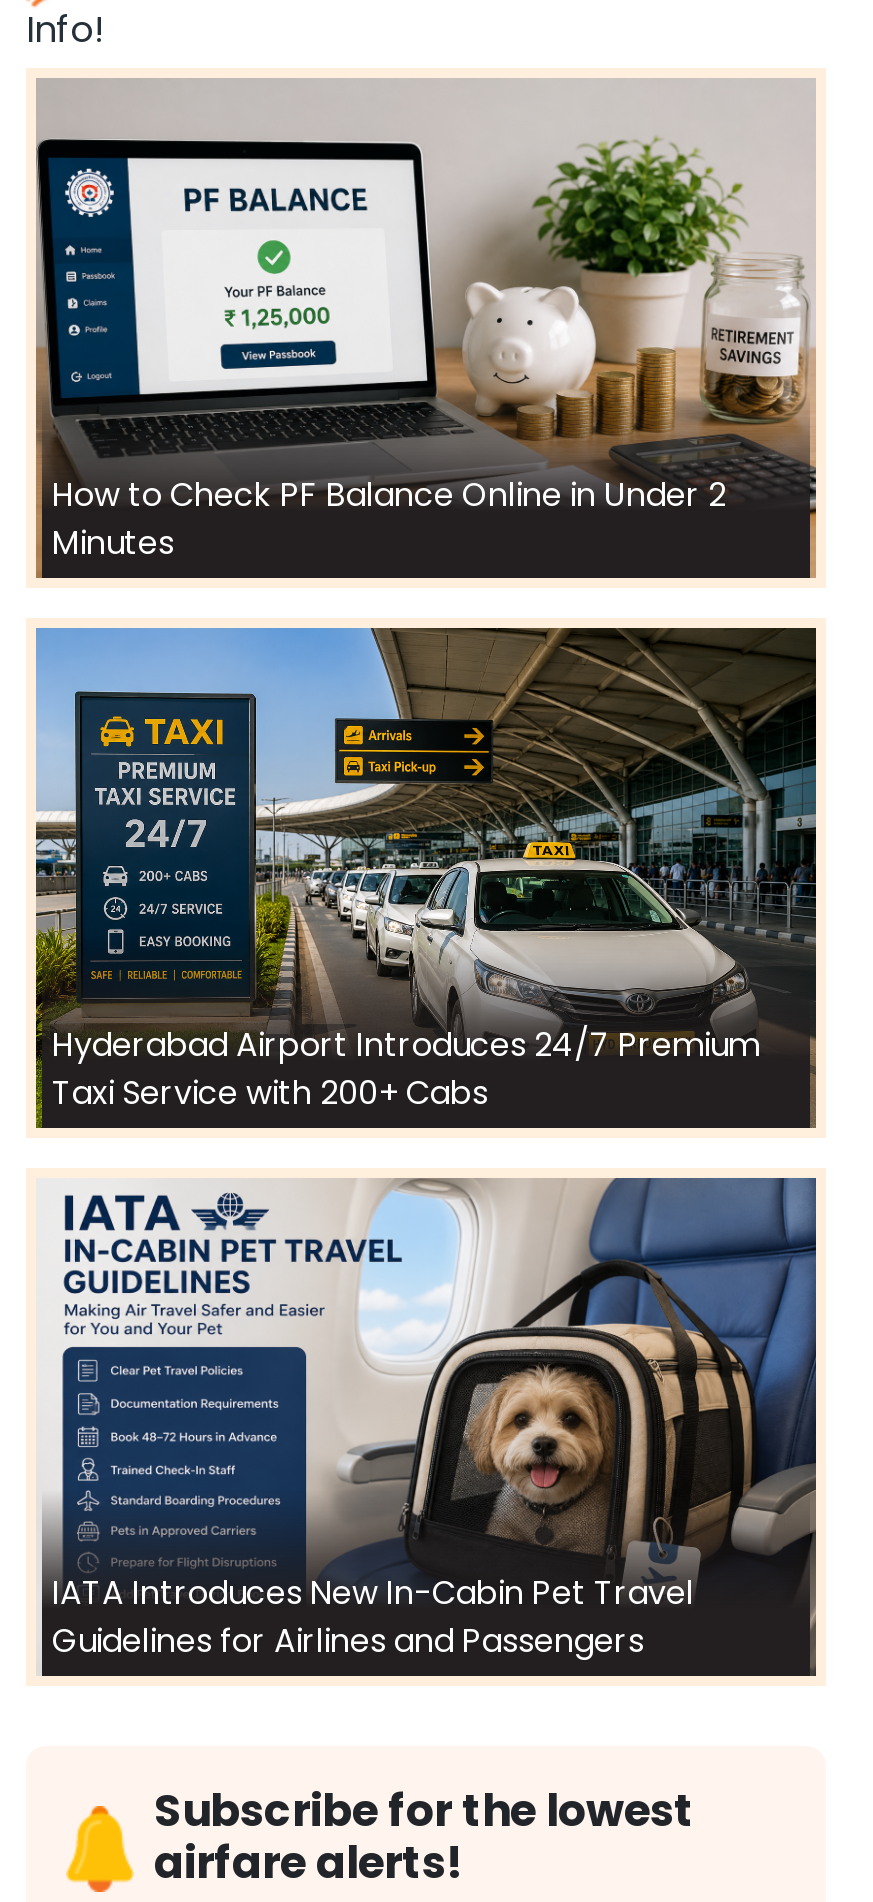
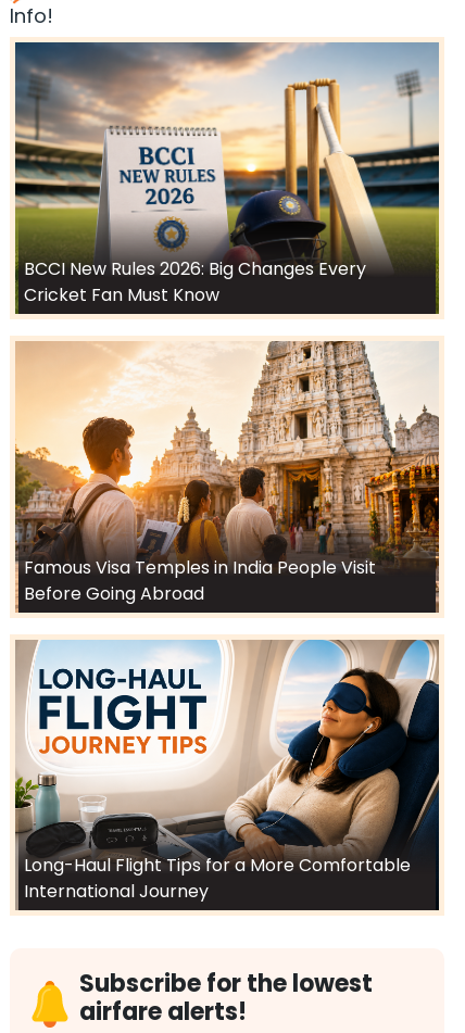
[36,80,816,578] [image] | How to Check PF Balance Online in Under 2 | Minutes -> [14,42,440,313] [image] | BCCI New Rules 2026: Big Changes Every | Cricket Fan Must Know
[34,626,818,1115] [image] | Hyderabad Airport Introduces 24/7 Premium | Taxi Service with 200+ Cabs -> [14,340,440,606] [image] | Famous Visa Temples in India People Visit | Before Going Abroad
[36,1176,818,1672] [image] | IATA Introduces New In-Cabin Pet Travel | Guidelines for Airlines and Passengers -> [14,640,440,909] [image] | Long-Haul Flight Tips for a More Comfortable | International Journey

